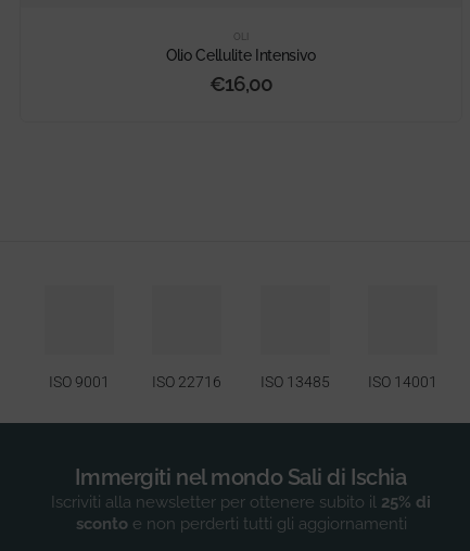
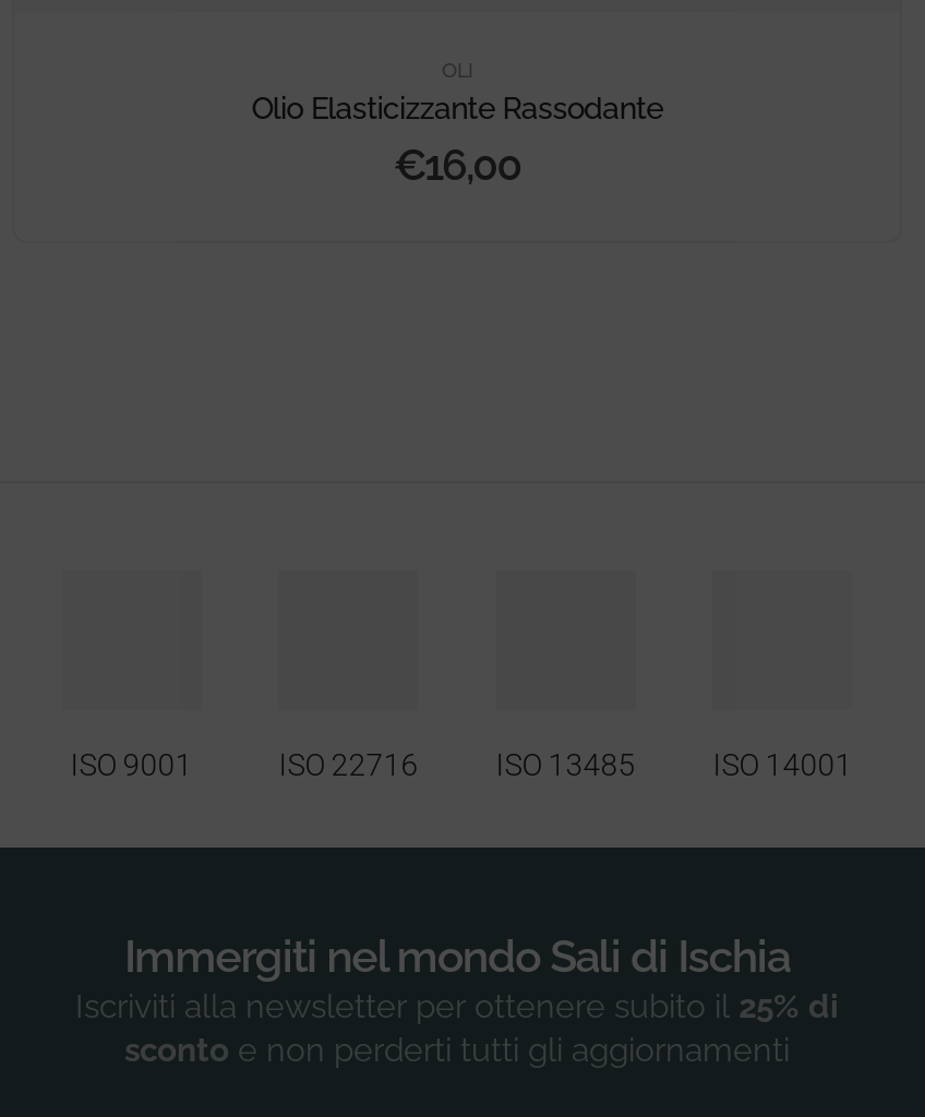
[166,47,316,64] Olio Cellulite Intensivo -> [251,91,663,125] Olio Elasticizzante Rassodante

